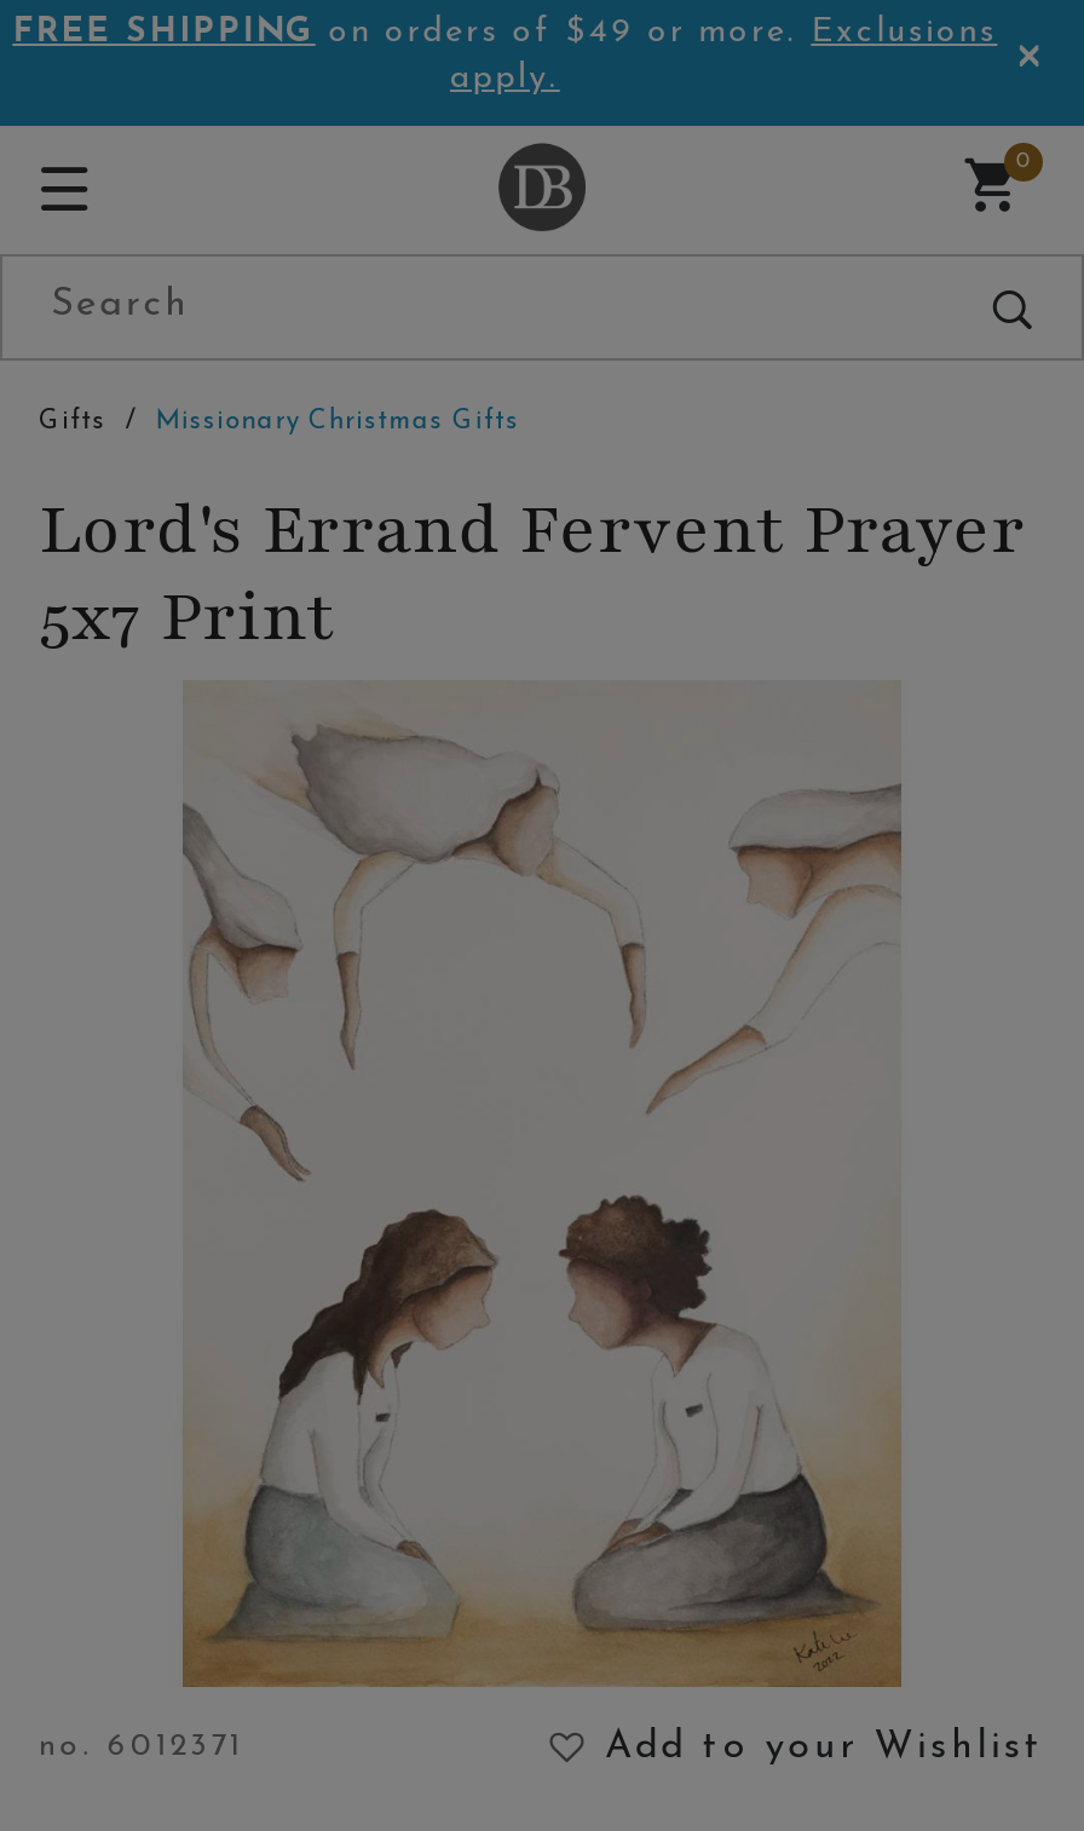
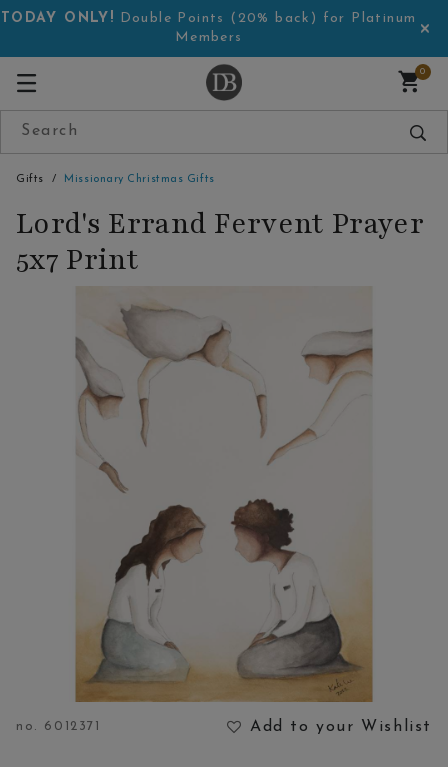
[13,15,997,97] FREE SHIPPING on orders of $49 or more. Exclusions | apply. -> [1,11,416,45] TODAY ONLY! Double Points (20% back) for Platinum | Members

